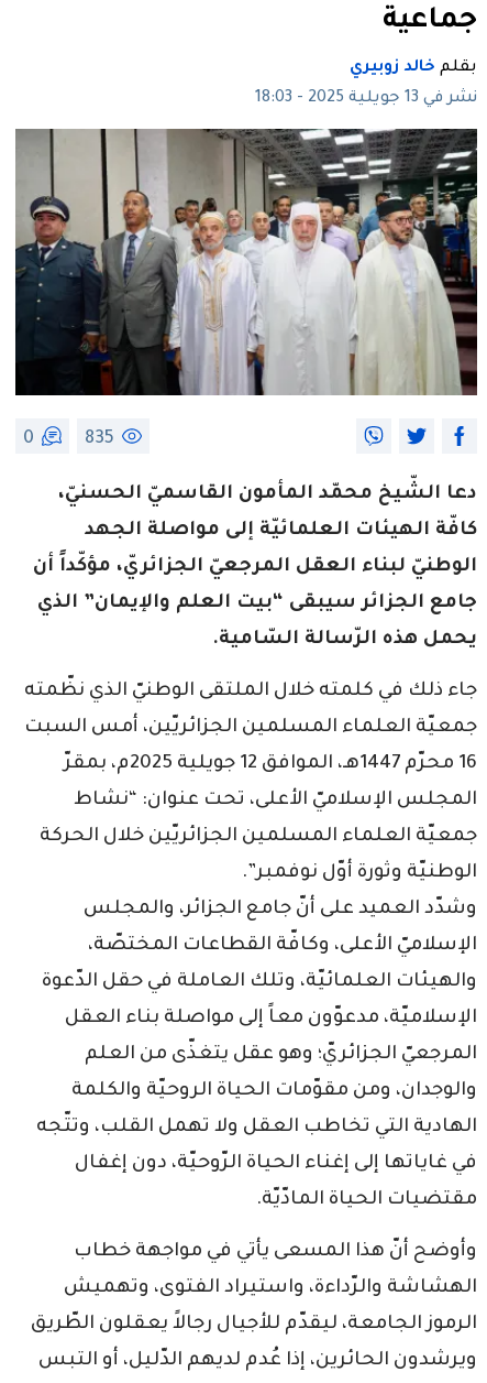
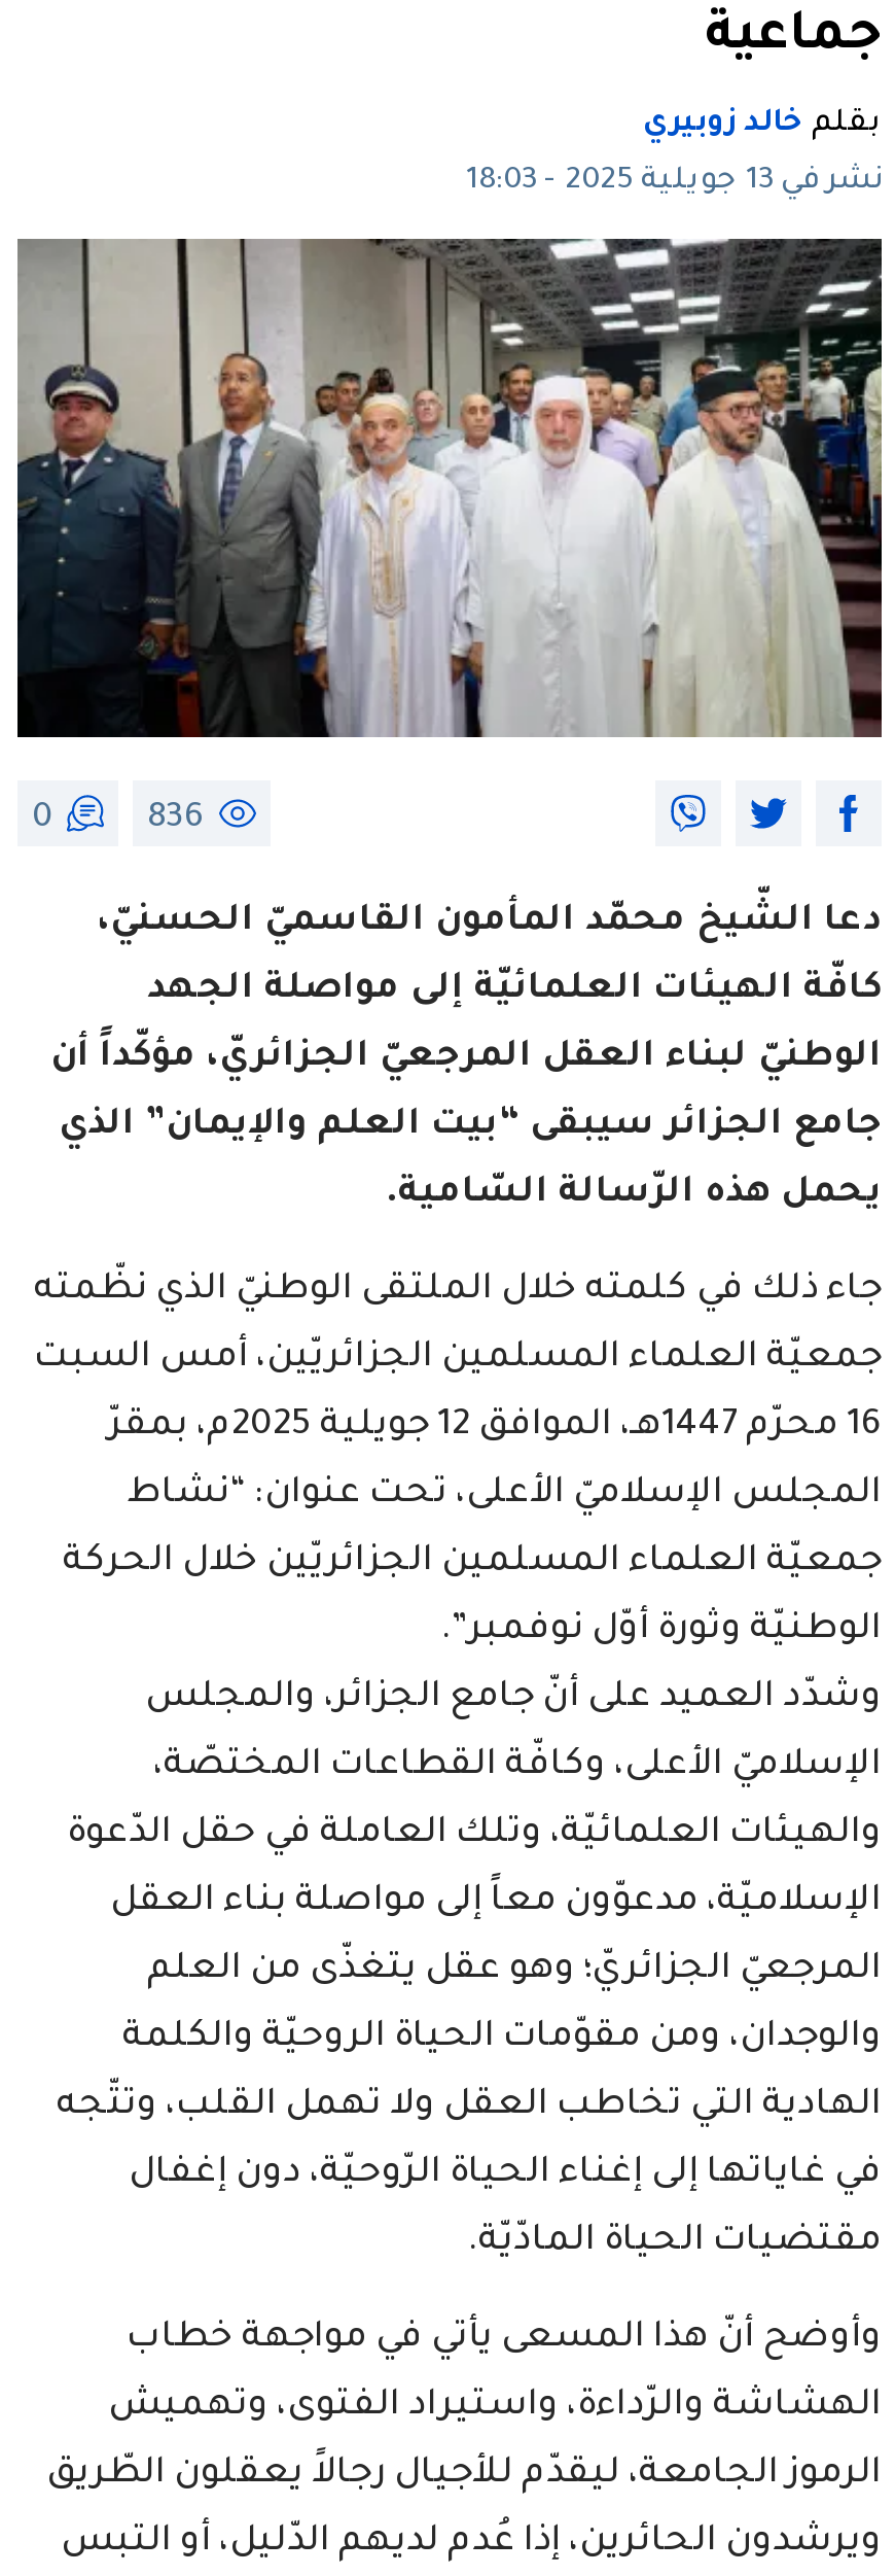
[85,429,114,449] 835 -> [147,800,205,837] 836

